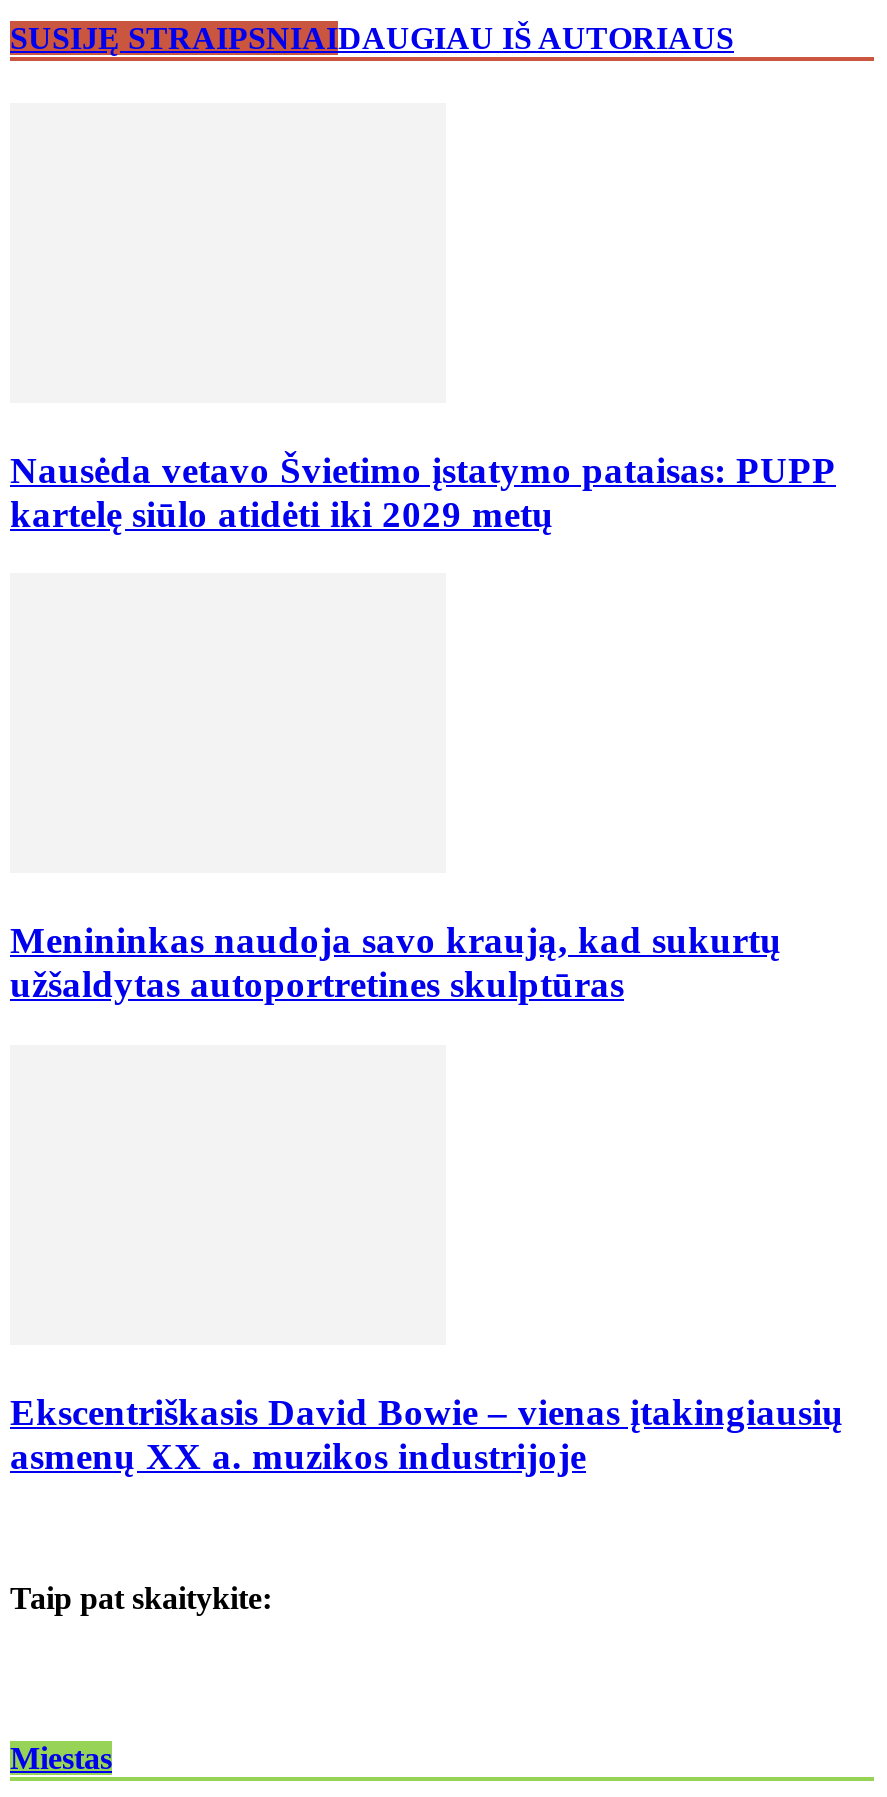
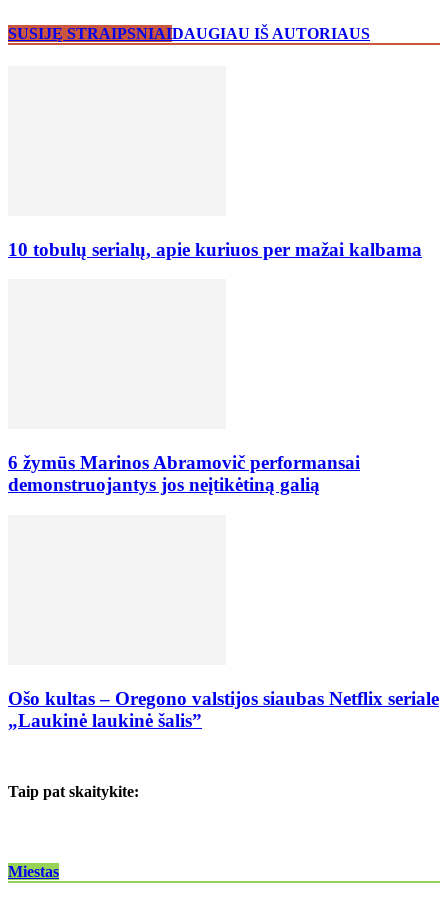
[10,448,836,534] Nausėda vetavo Švietimo įstatymo pataisas: PUPP | kartelę siūlo atidėti iki 2029 metų -> [8,239,422,260] 10 tobulų serialų, apie kuriuos per mažai kalbama
[10,919,782,1005] Menininkas naudoja savo kraują, kad sukurtų | užšaldytas autoportretines skulptūras -> [8,452,360,495] 6 žymūs Marinos Abramovič performansai | demonstruojantys jos neįtikėtiną galią
[10,1390,844,1476] Ekscentriškasis David Bowie – vienas įtakingiausių | asmenų XX a. muzikos industrijoje -> [8,687,439,730] Ošo kultas – Oregono valstijos siaubas Netflix seriale | „Laukinė laukinė šalis”

